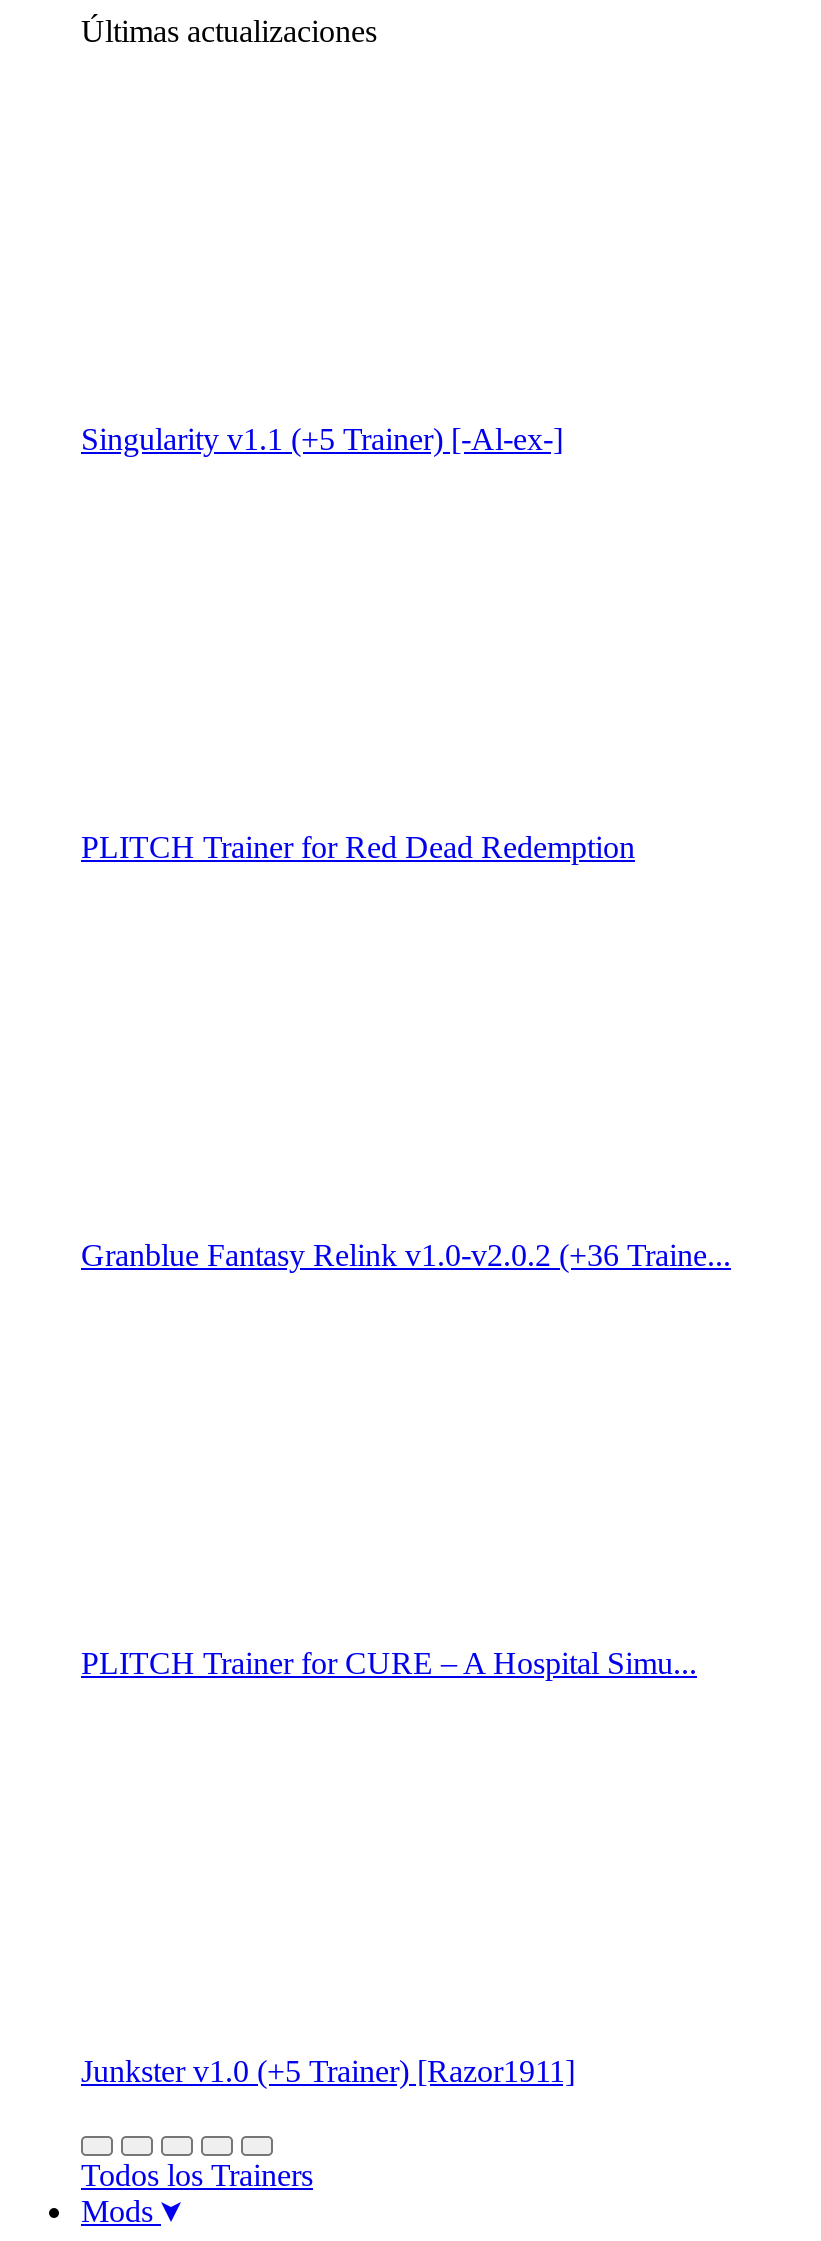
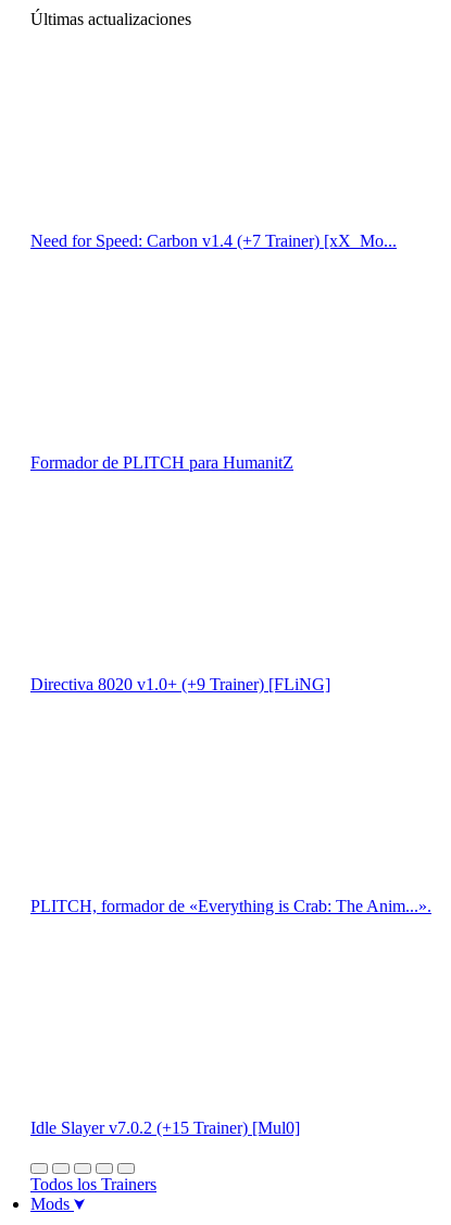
[81,422,563,456] Singularity v1.1 (+5 Trainer) [-Al-ex-] -> [30,232,397,250] Need for Speed: Carbon v1.4 (+7 Trainer) [xX_Mo...
[81,830,635,864] PLITCH Trainer for Red Dead Redemption -> [30,453,293,472] Formador de PLITCH para HumanitZ
[81,1238,731,1272] Granblue Fantasy Relink v1.0-v2.0.2 (+36 Traine... -> [30,675,330,693] Directiva 8020 v1.0+ (+9 Trainer) [FLiNG]
[81,1646,697,1680] PLITCH Trainer for CURE – A Hospital Simu... -> [30,897,431,915] PLITCH, formador de «Everything is Crab: The Anim...».
[81,2054,575,2088] Junkster v1.0 (+5 Trainer) [Razor1911] -> [30,1118,300,1137] Idle Slayer v7.0.2 (+15 Trainer) [Mul0]

